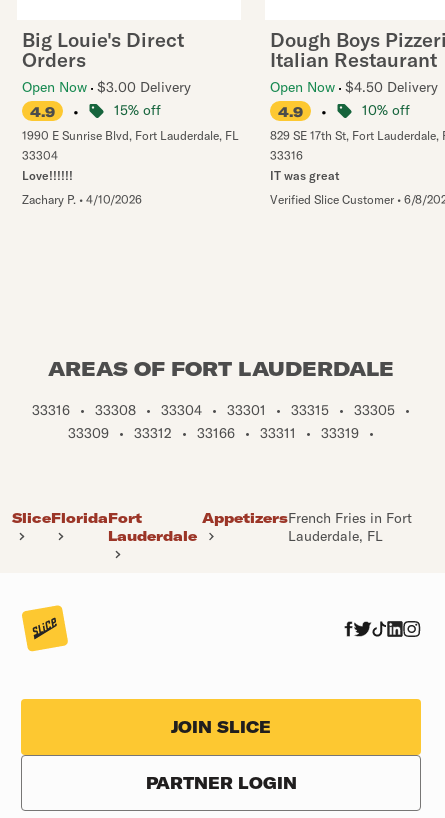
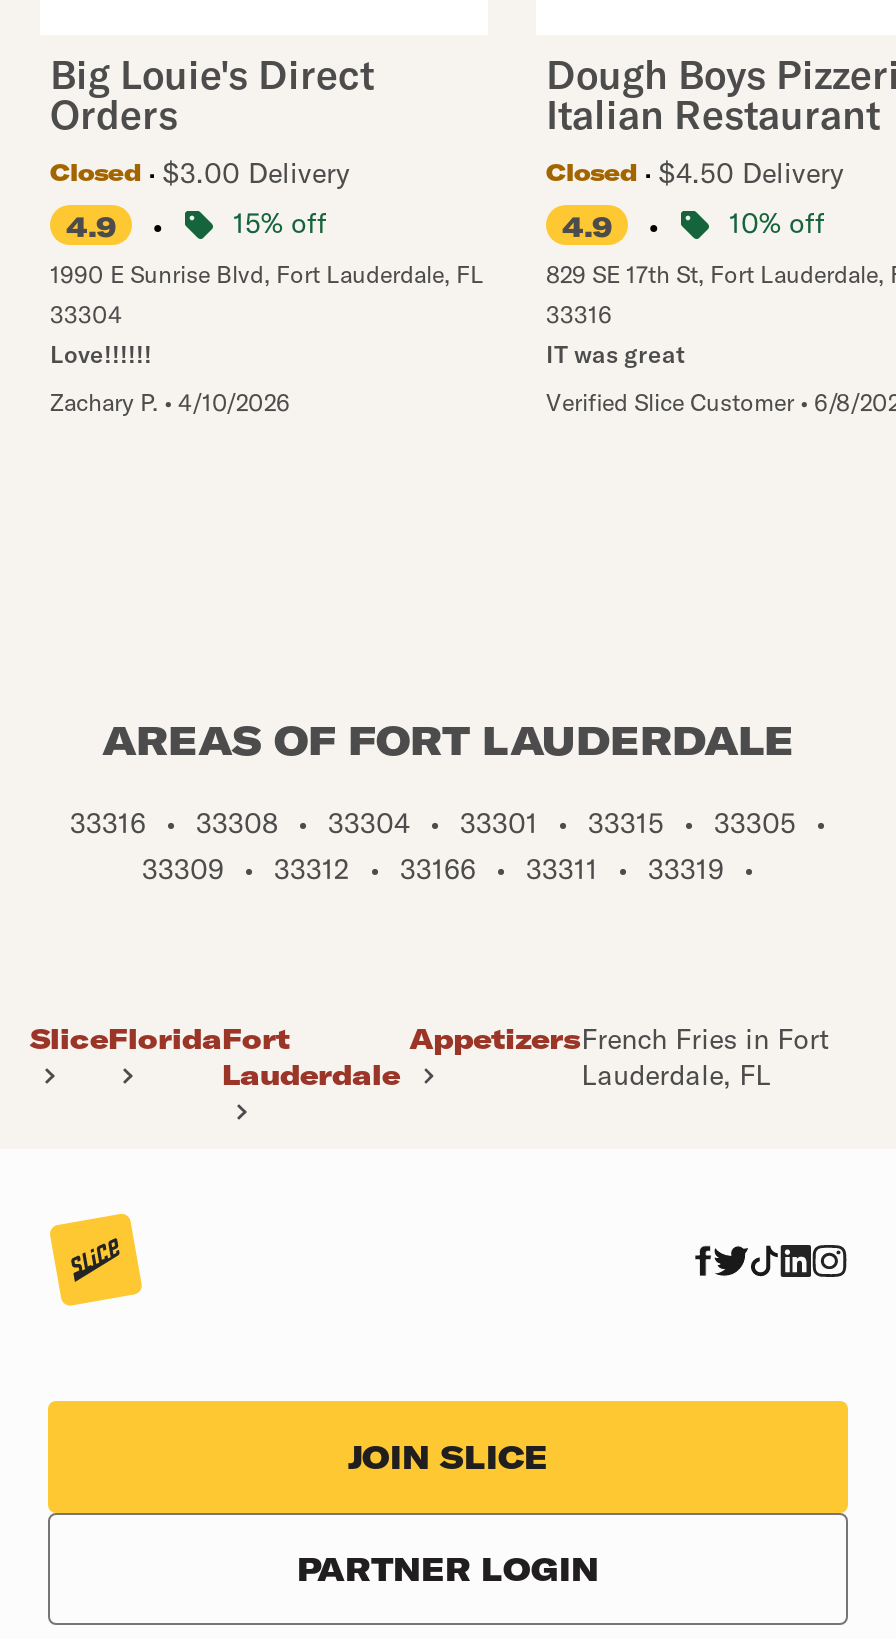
[22,78,191,96] Open Now $3.00 Delivery -> [50,155,350,191] Closed | $3.00 Delivery
[270,78,438,96] Open Now $4.50 Delivery -> [546,155,844,191] Closed | $4.50 Delivery

